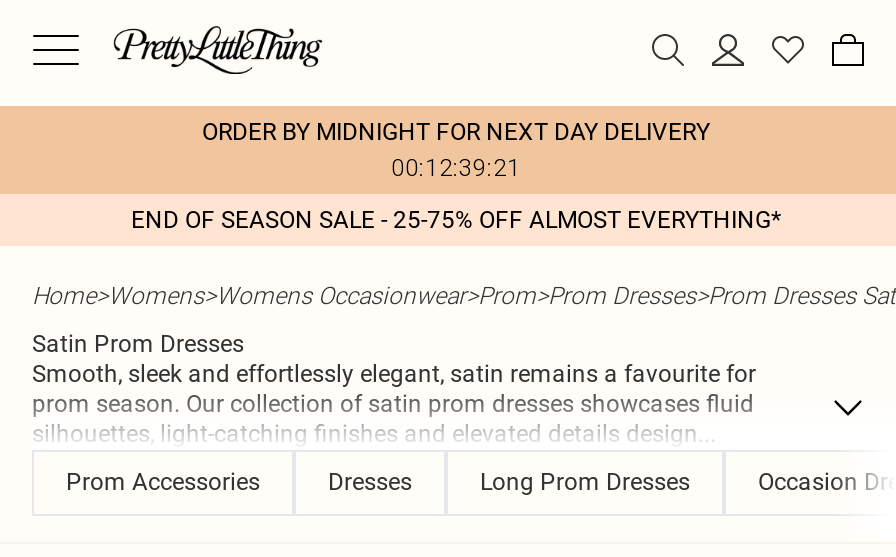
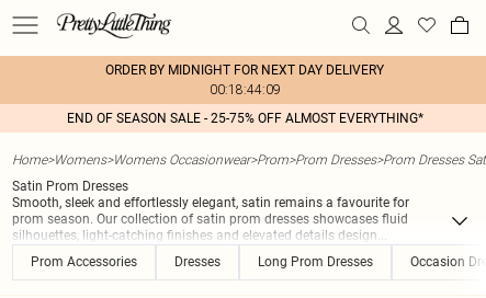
[391,152,521,182] 00:12:39:21 -> [209,81,280,98] 00:18:44:09

